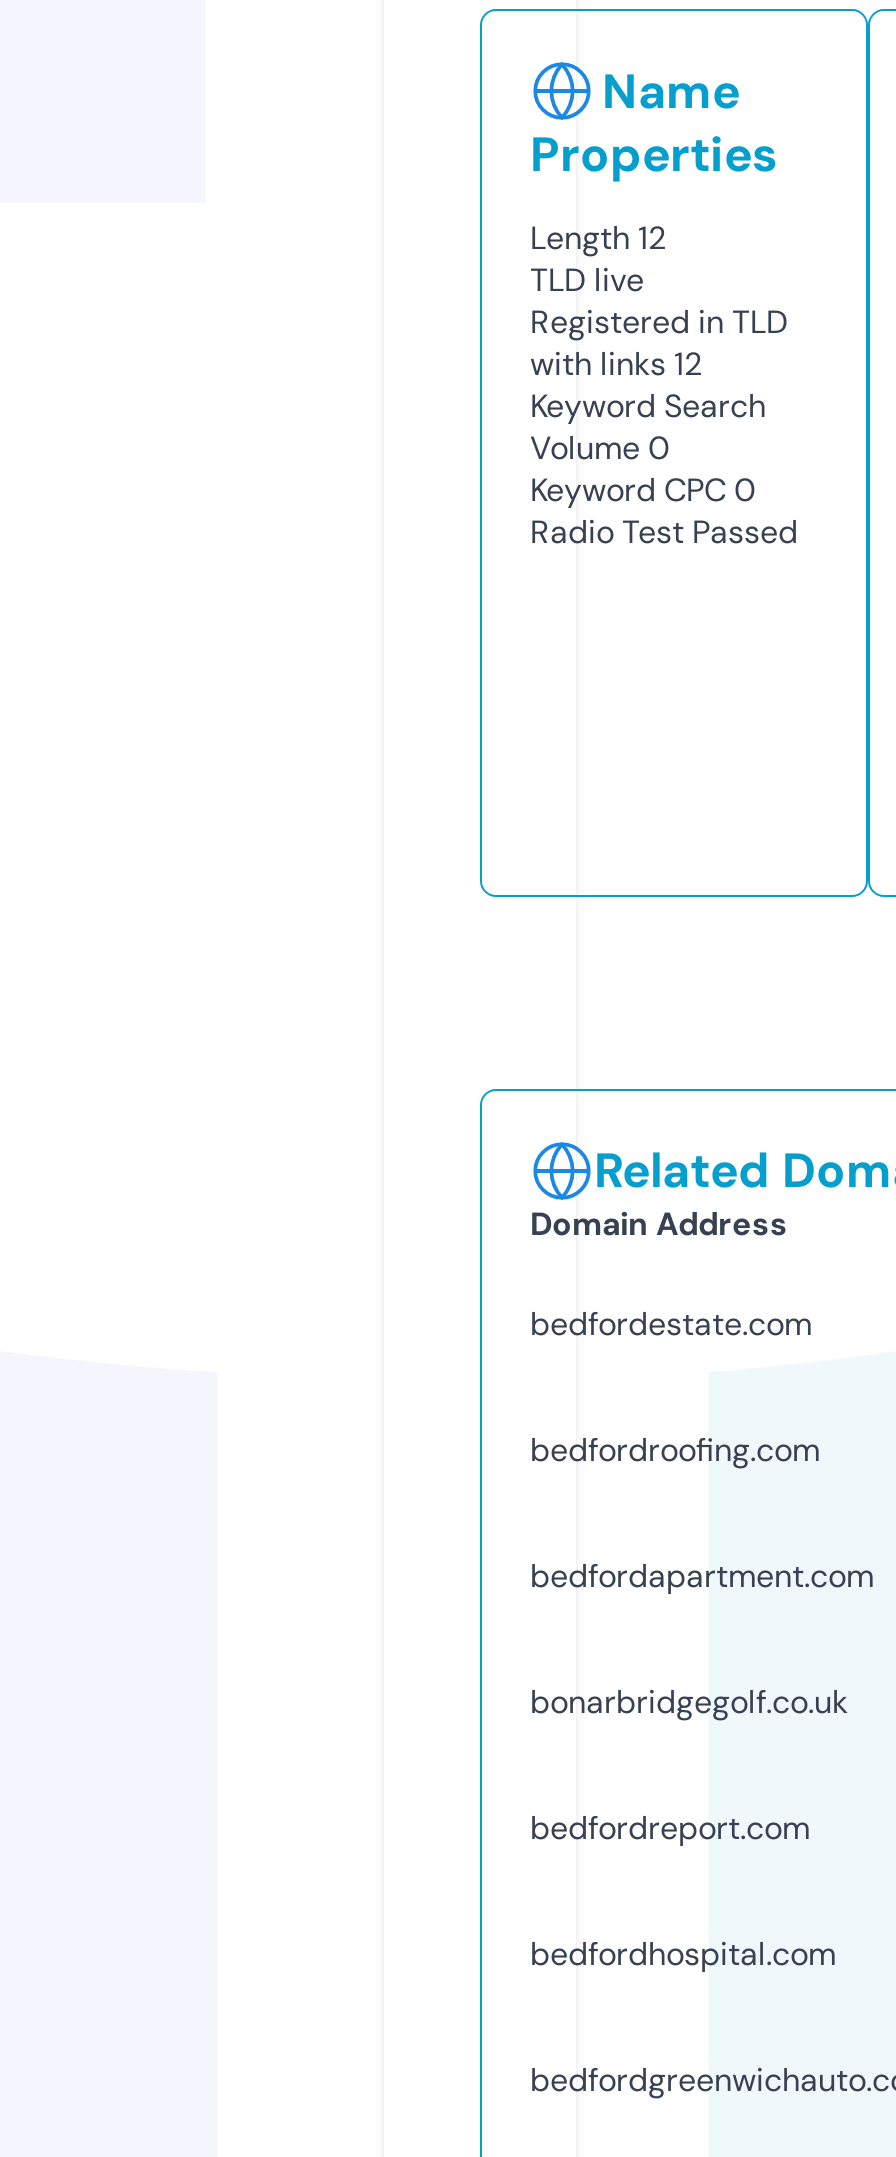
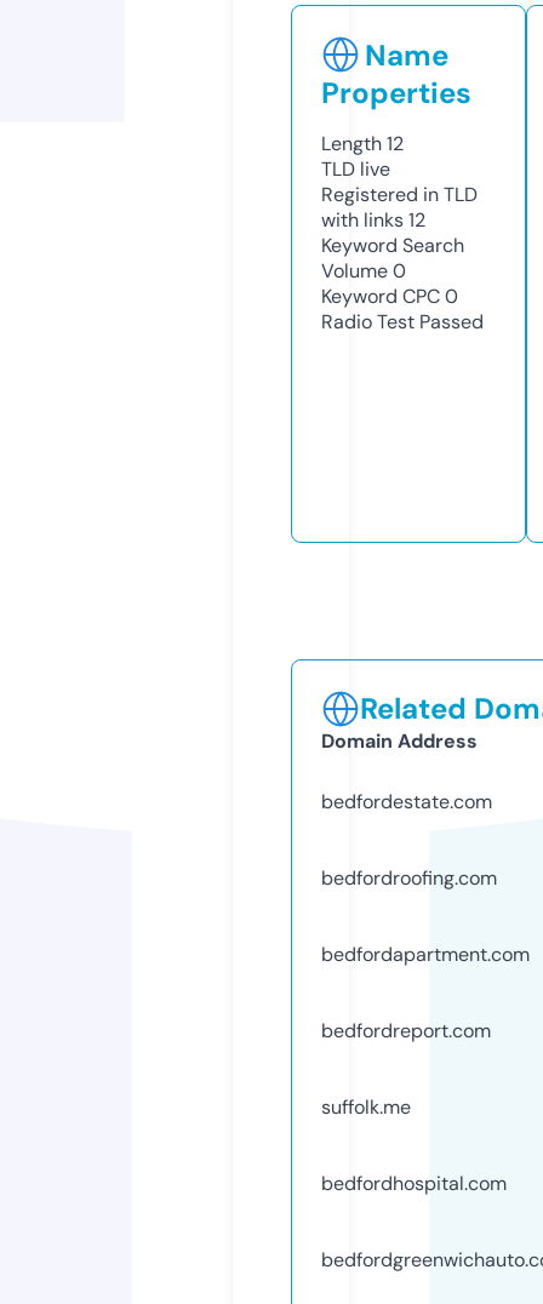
[530,1681,848,1723] bonarbridgegolf.co.uk -> none
moved [530,1807,810,1849] -> [321,1018,491,1043]: bedfordreport.com
none -> [321,1094,411,1120] suffolk.me

